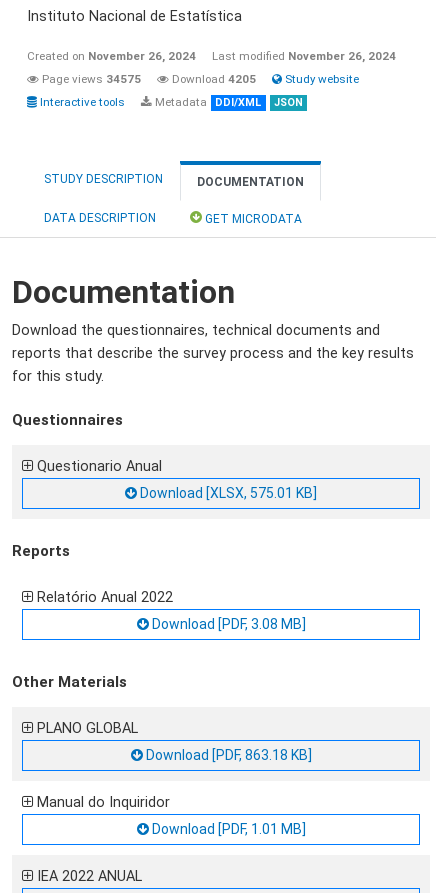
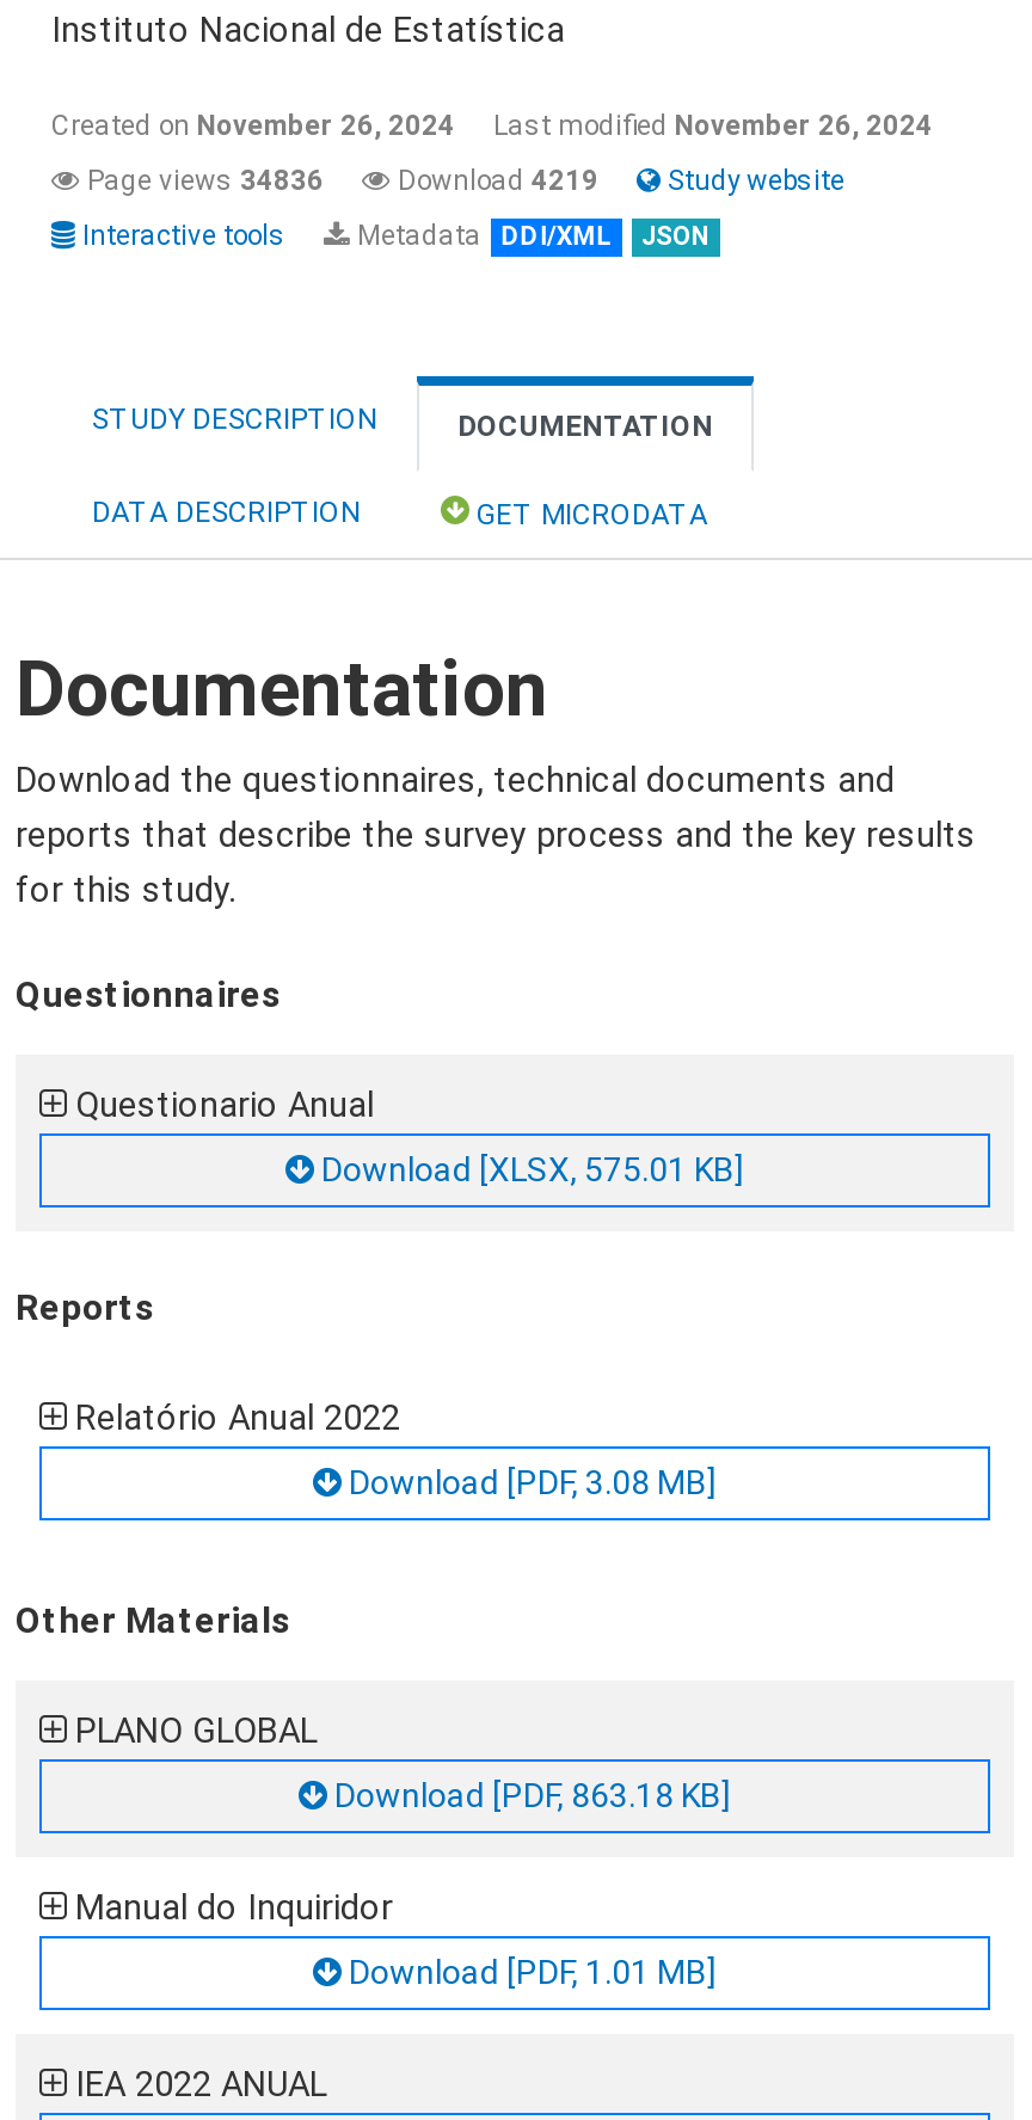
[39,72,141,86] Page views 34575 -> [80,164,324,197] Page views 34836
[169,72,256,86] Download 4205 -> [391,164,598,197] Download 4219

